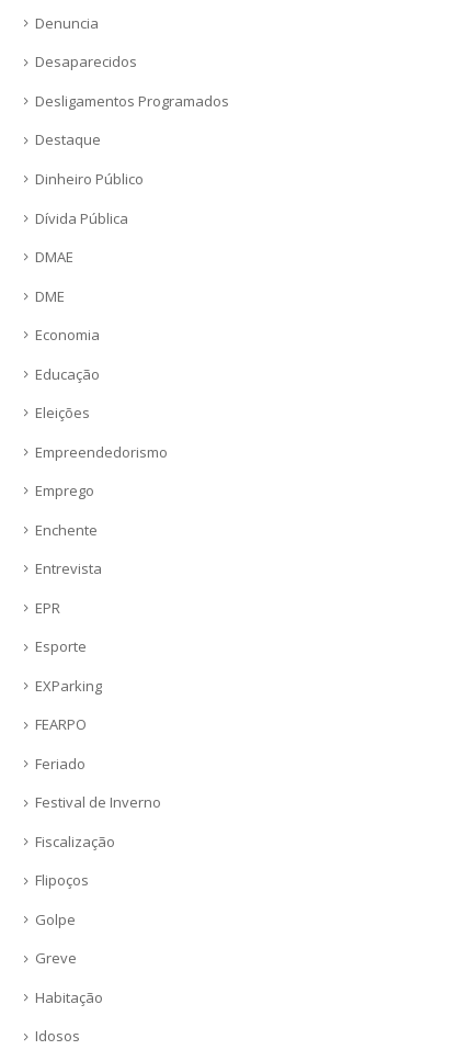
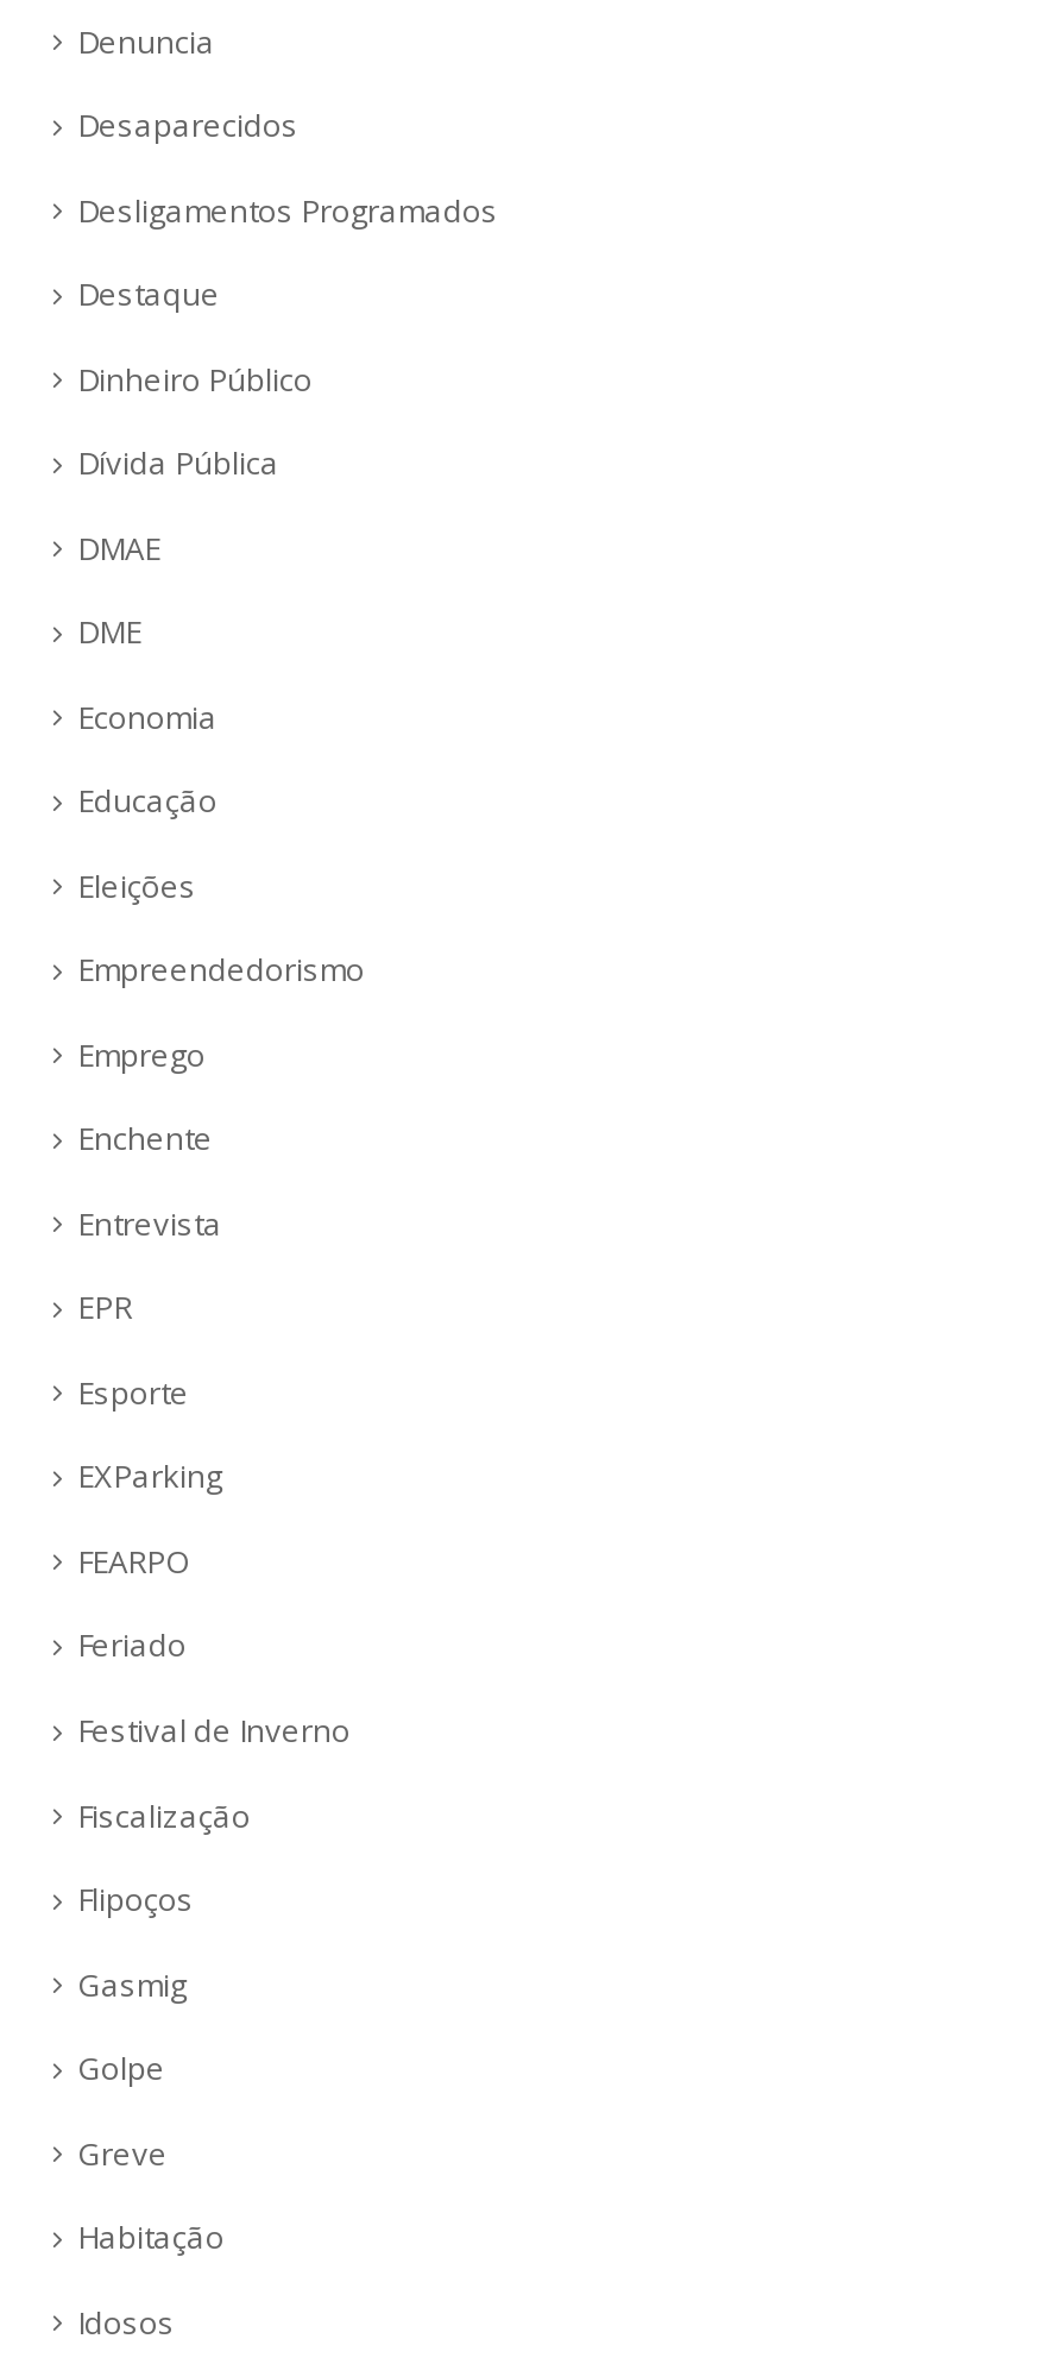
none -> [77,1962,187,2004] Gasmig

